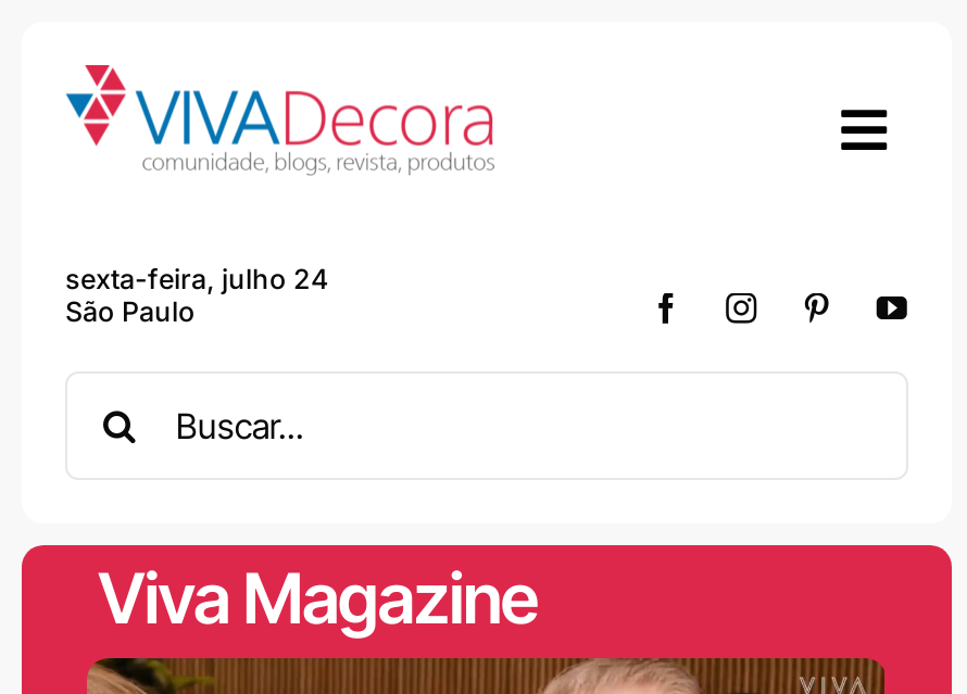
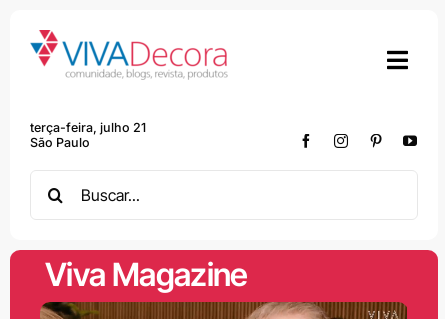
[65,262,328,294] sexta-feira, julho 24 -> [30,120,146,135] terça-feira, julho 21

